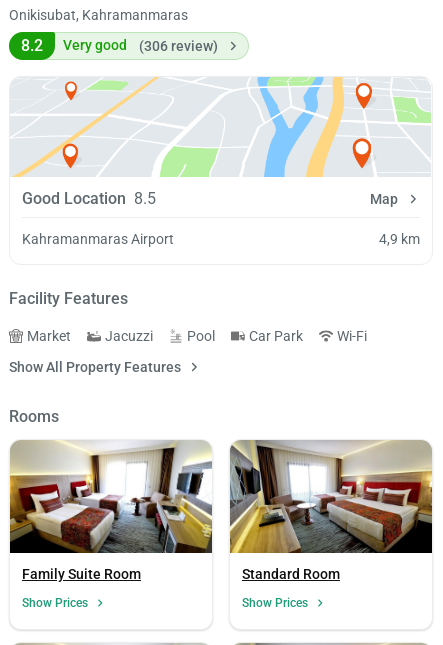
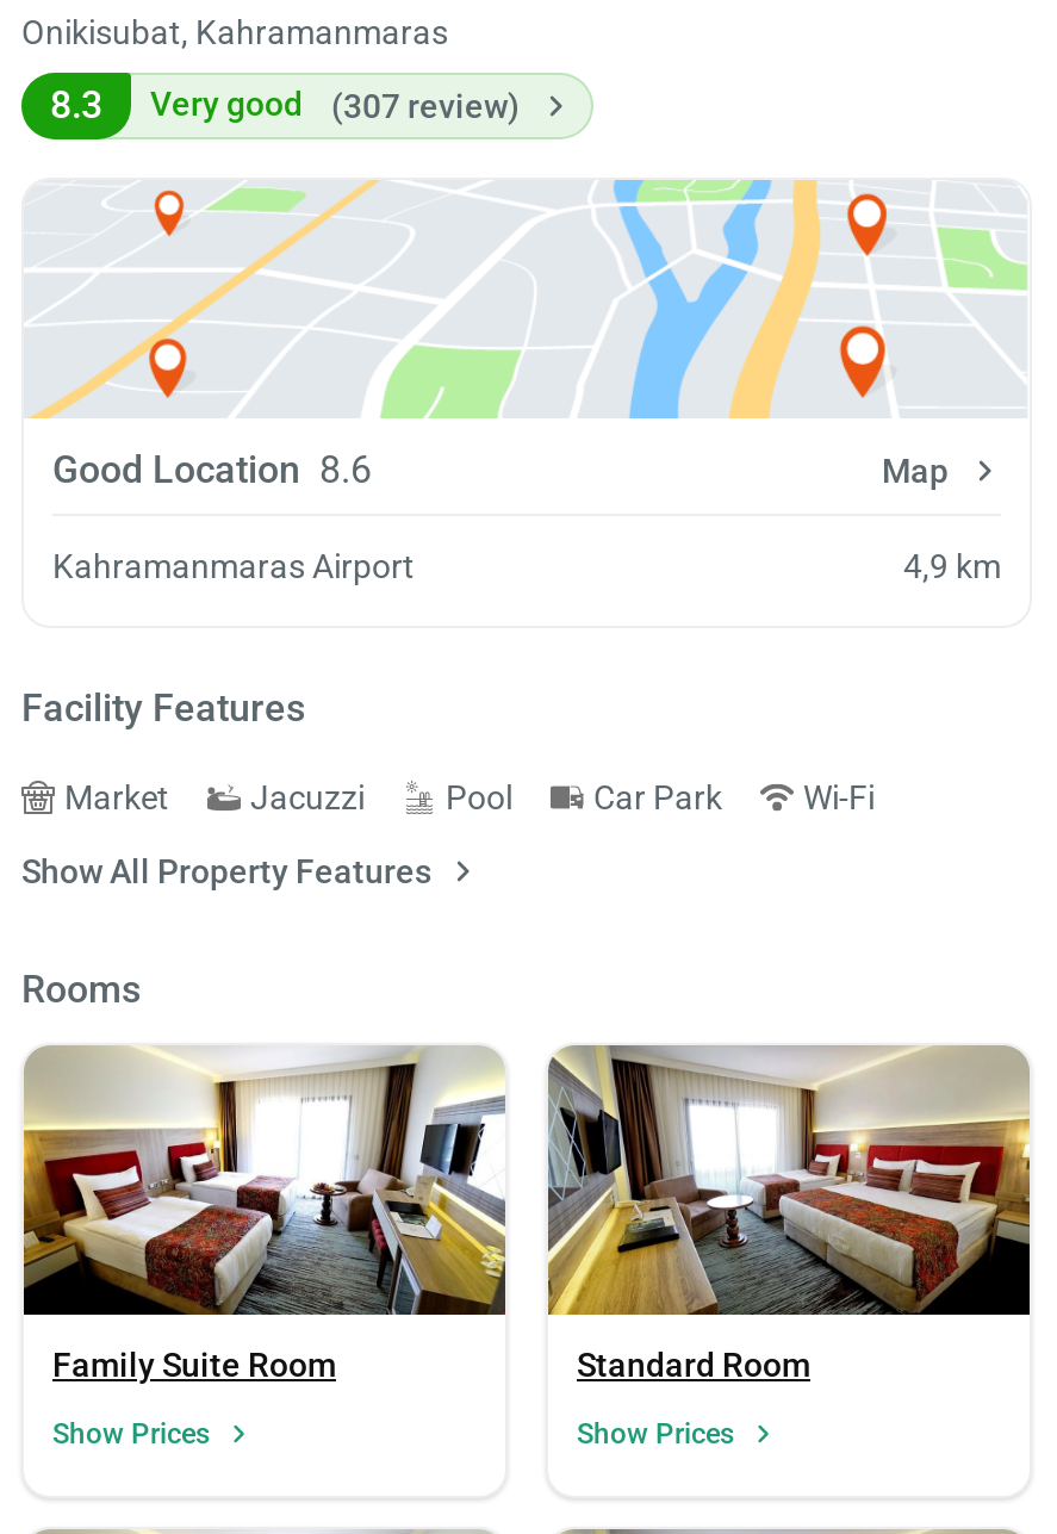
[21,36,43,55] 8.2 -> [50,82,102,127] 8.3
[139,38,218,54] (306 review) -> [331,86,520,124] (307 review)
[22,189,156,208] Good Location 8.5 -> [52,446,372,492] Good Location 8.6

